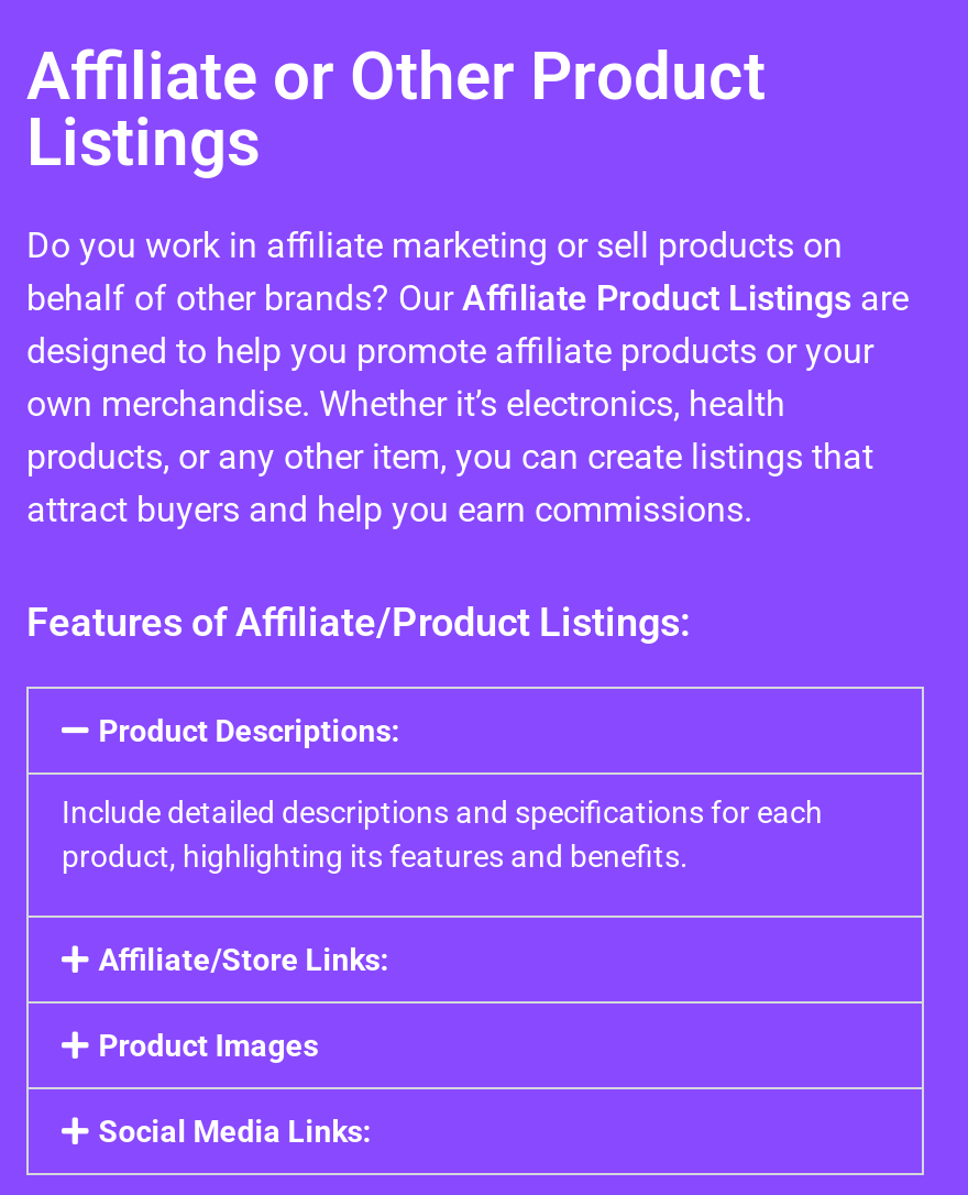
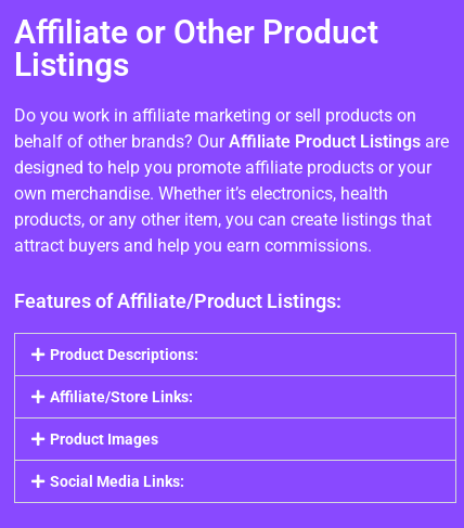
[62,794,823,874] Include detailed descriptions and specifications for each | product, highlighting its features and benefits. -> none

